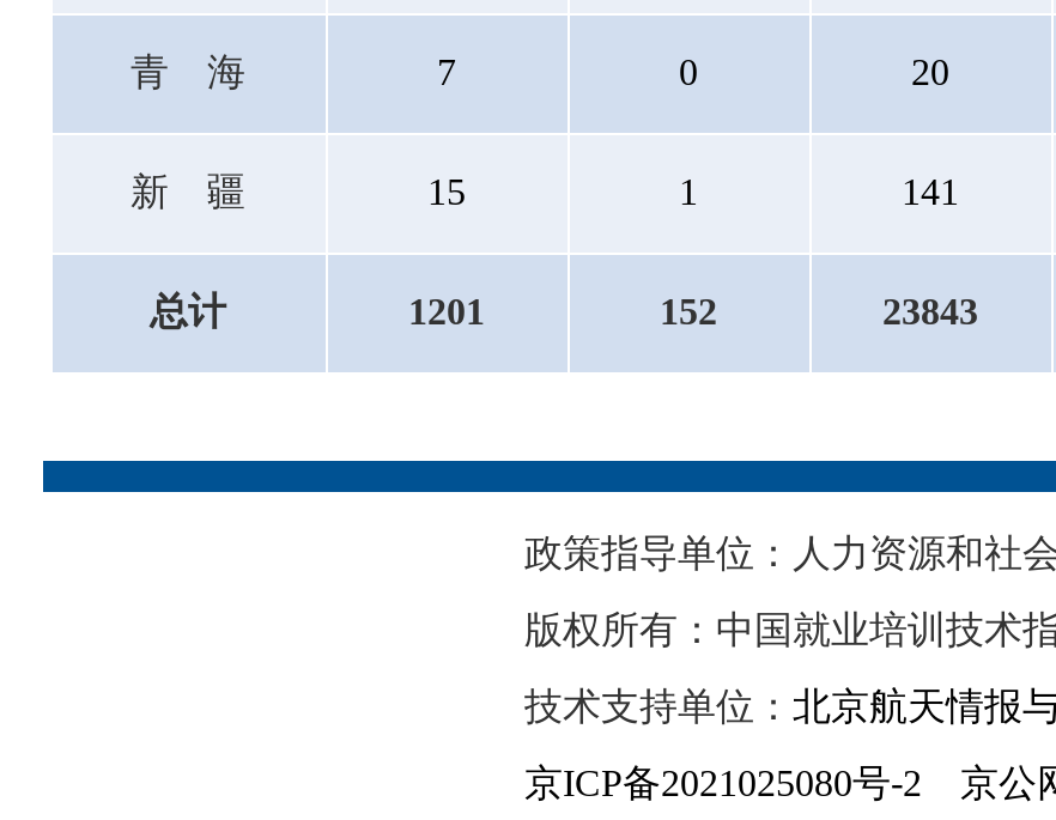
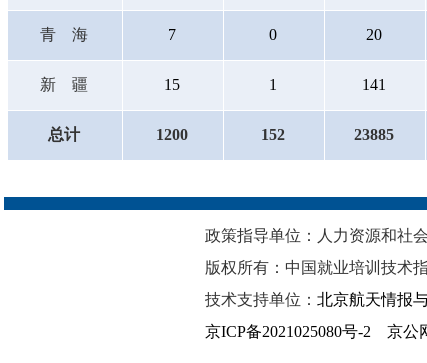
[408,291,485,332] 1201 -> [156,126,188,143] 1200
[882,291,978,332] 23843 -> [354,126,394,143] 23885

